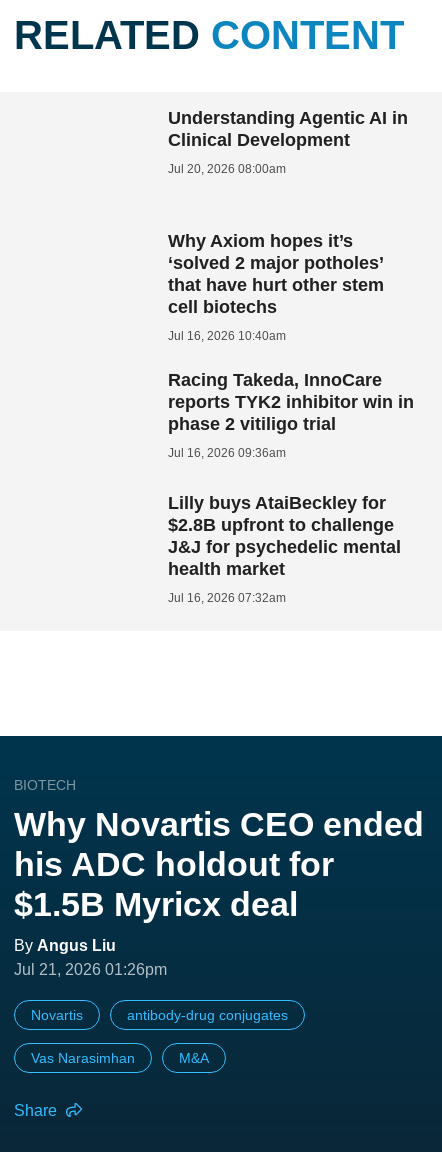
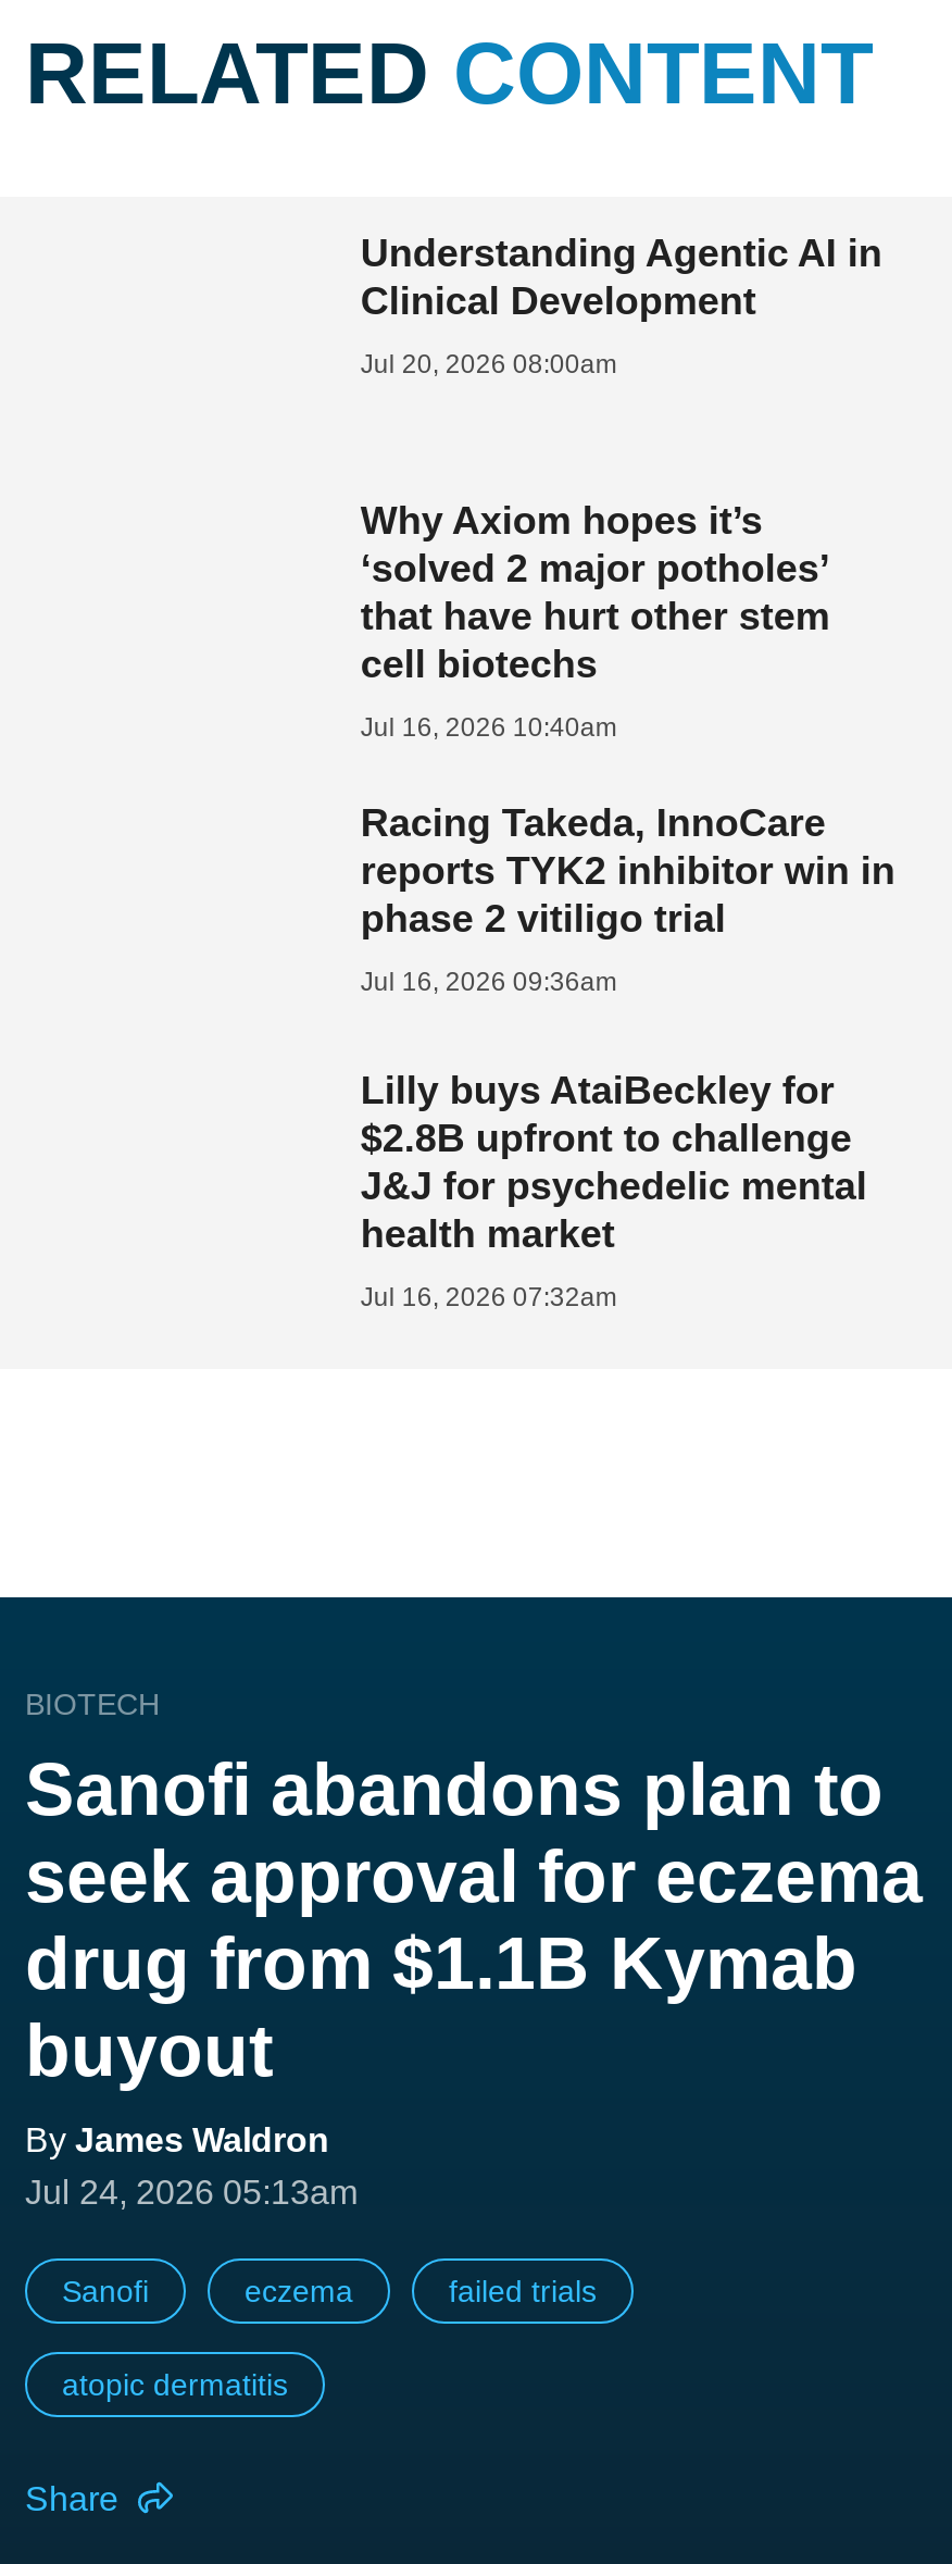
[14,805,424,978] Why Novartis CEO ended | his ADC holdout for | $1.5B Myricx deal | By Angus Liu | Jul 21, 2026 01:26pm -> [25,1747,923,2210] Sanofi abandons plan to | seek approval for eczema | drug from $1.1B Kymab | buyout | By James Waldron | Jul 24, 2026 05:13am
[31,1007,288,1023] Novartis | antibody-drug conjugates -> [62,2273,597,2308] Sanofi | eczema | failed trials
[31,1050,209,1066] Vas Narasimhan | M&A -> [62,2367,288,2401] atopic dermatitis

